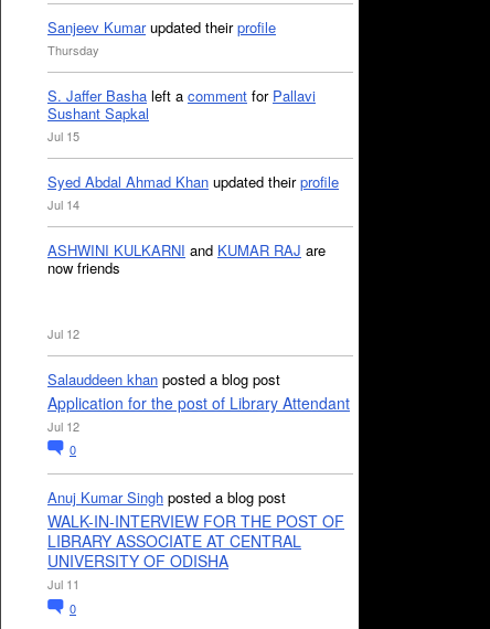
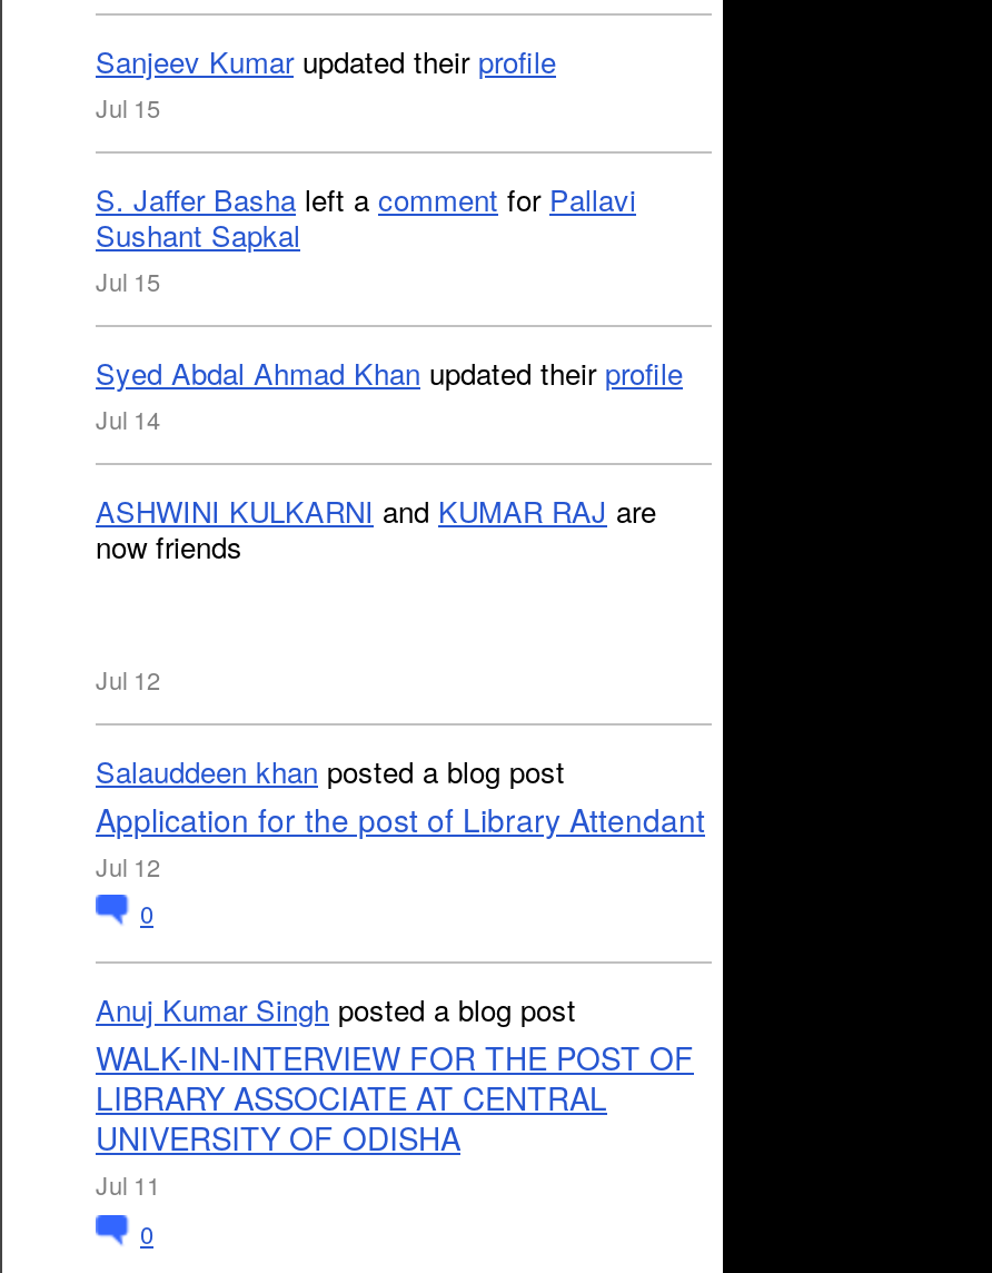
[47,41,99,58] Thursday -> [96,89,160,125] Jul 15

